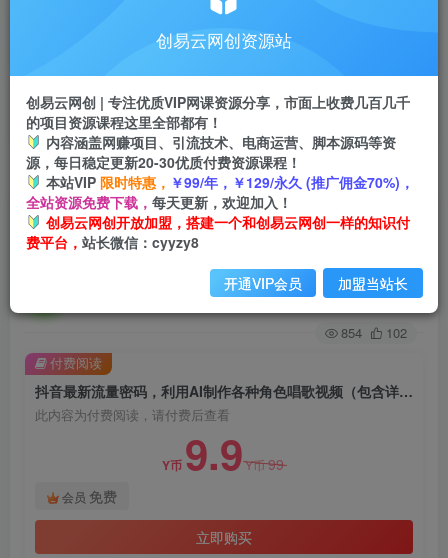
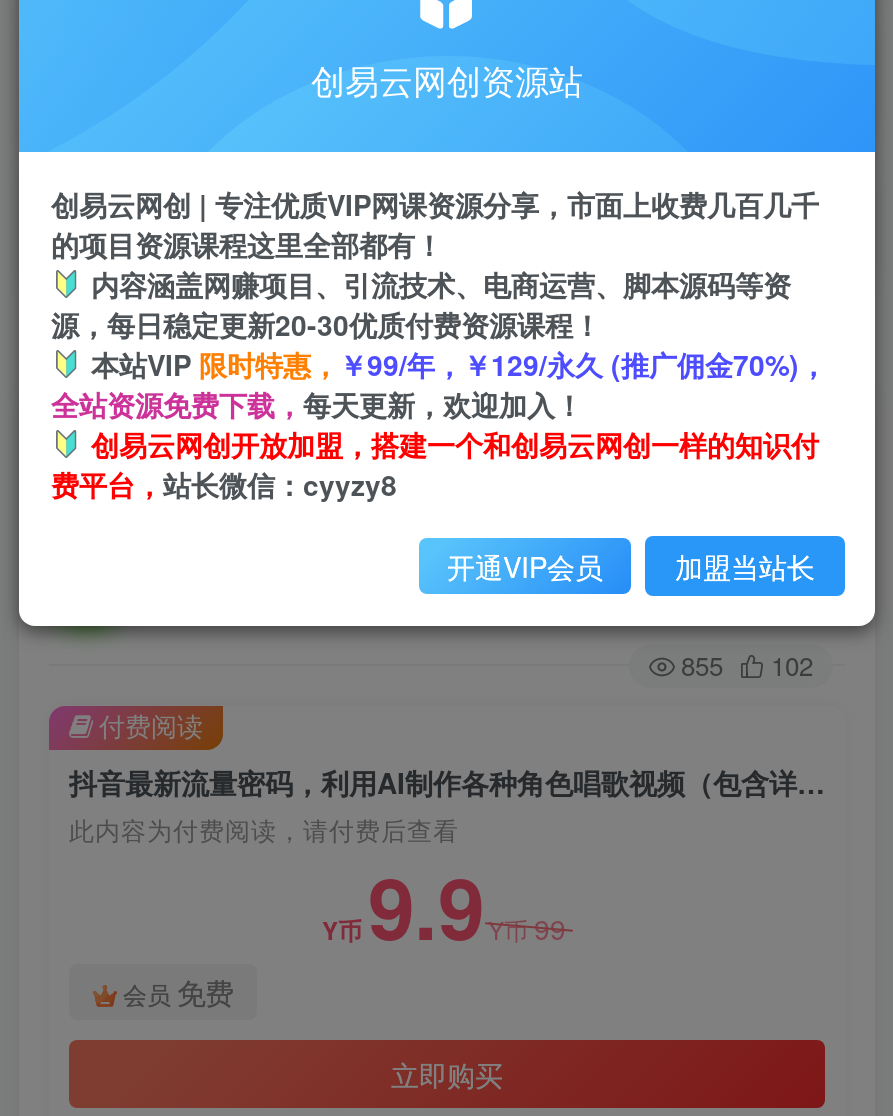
[341,323,407,342] 854 102 -> [681,646,813,684] 855 102

